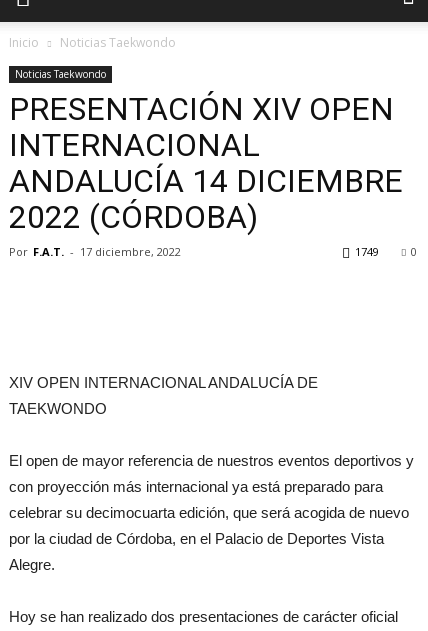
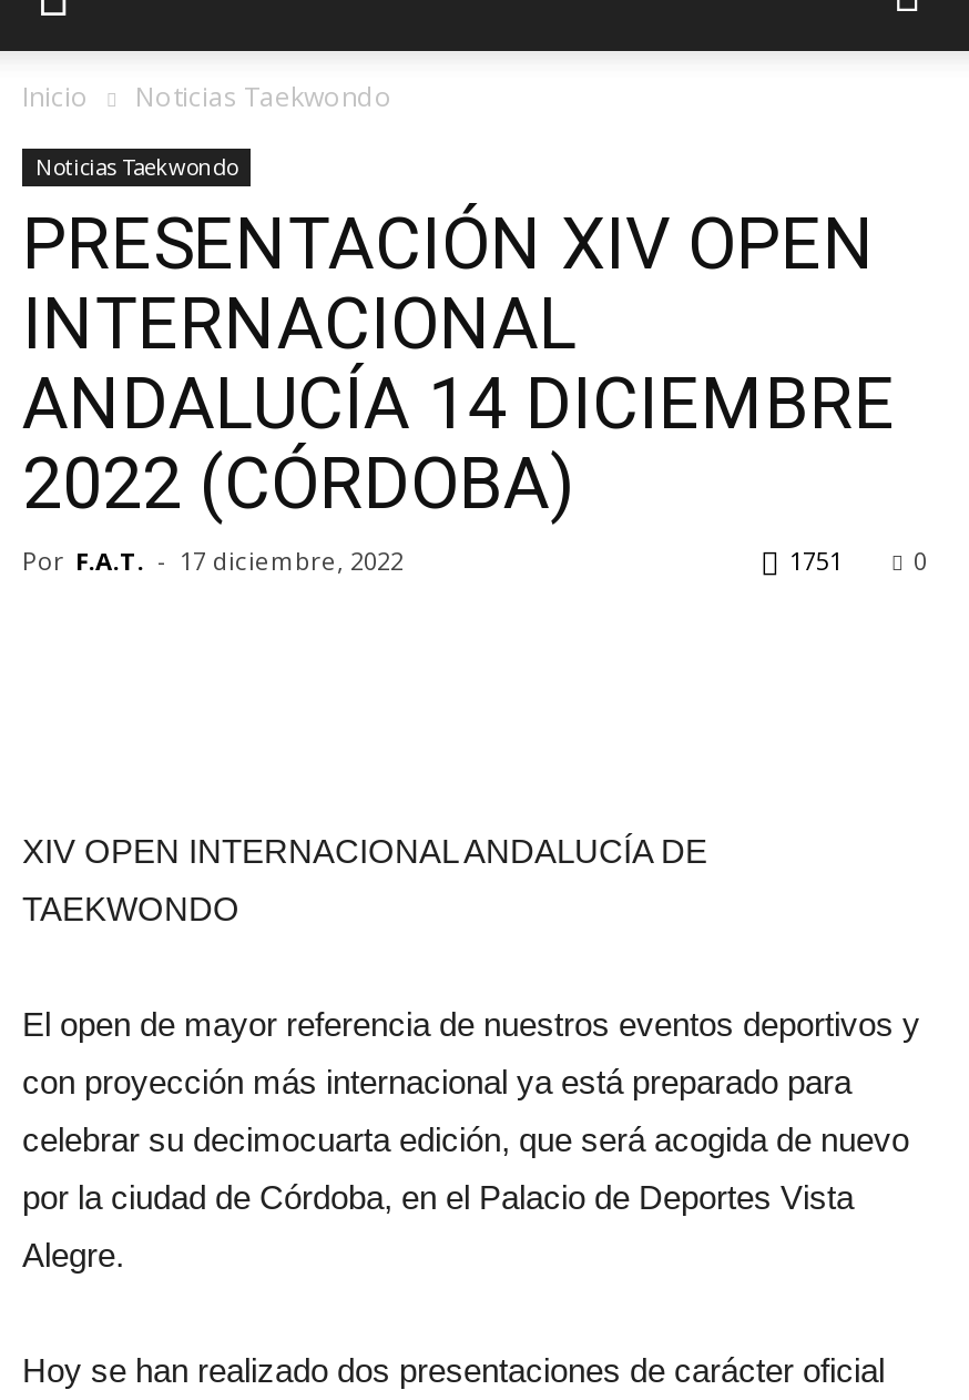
[355,244,379,259] 1749 -> [789,544,843,577] 1751

